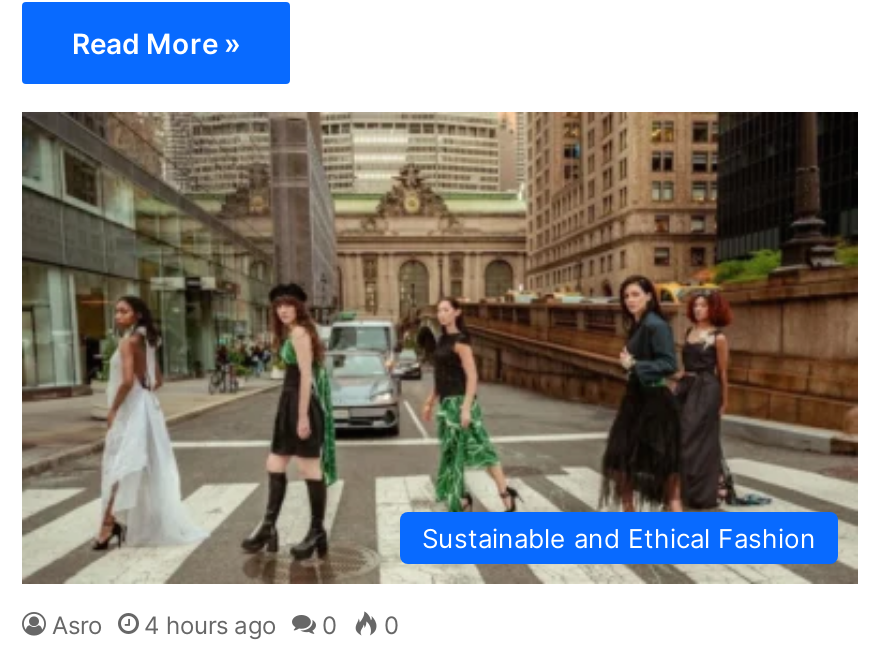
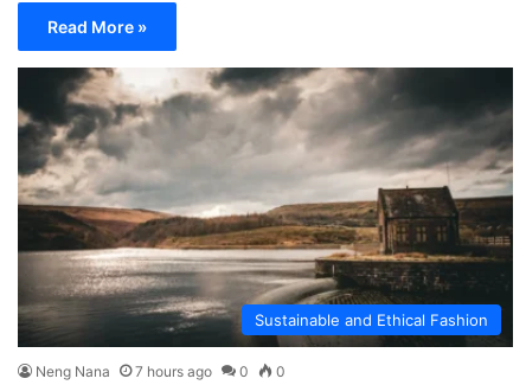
[20,110,860,640] [image] | Asro | 4 hours ago -> [17,66,514,380] [image] | Neng Nana | 7 hours ago

